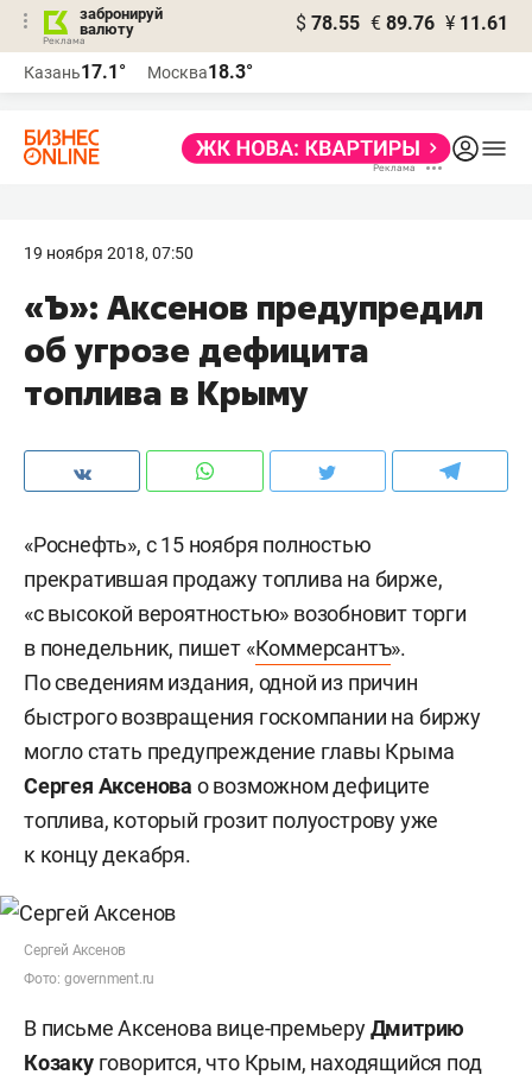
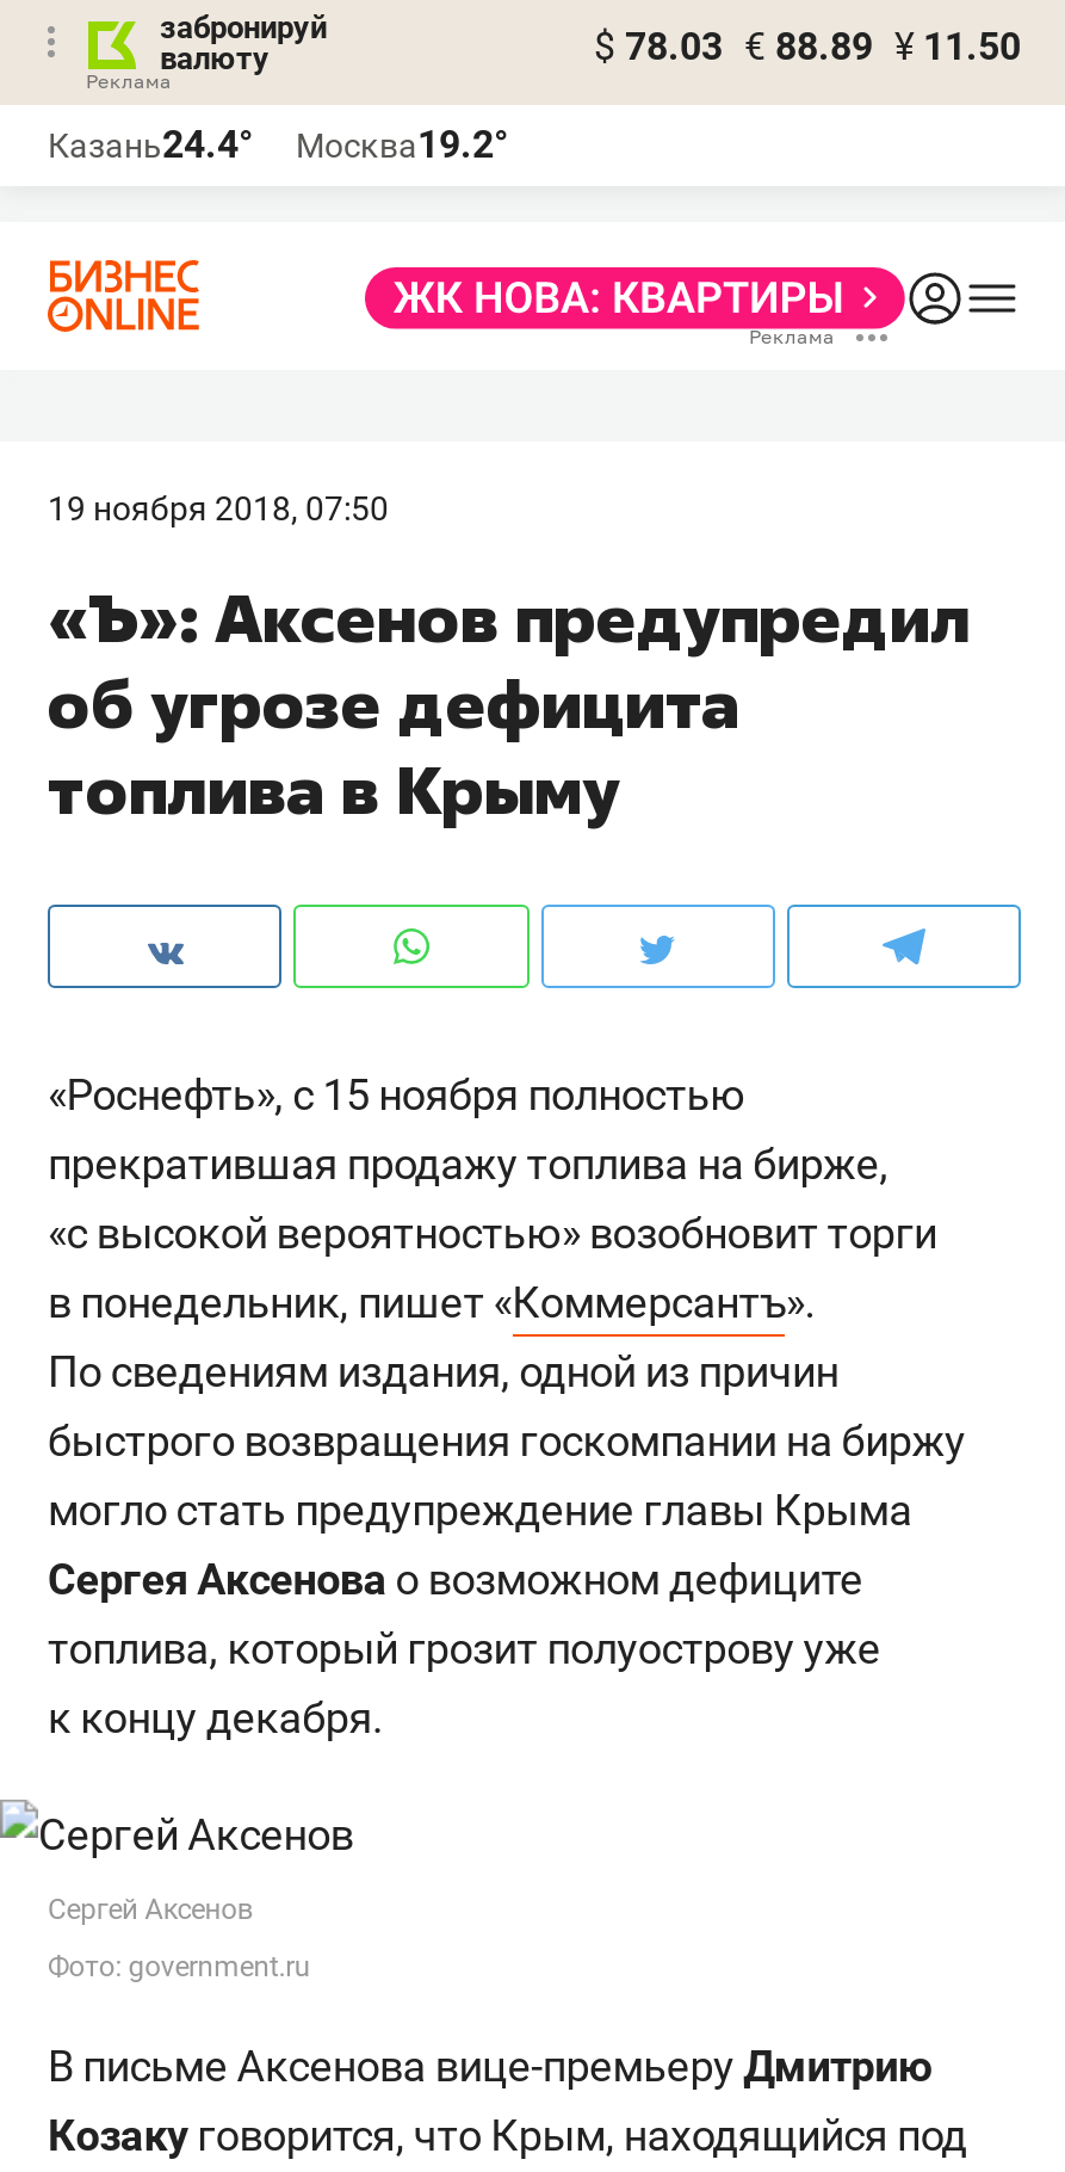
[296,12,508,34] $ 78.55 € 89.76 ¥ 11.61 -> [594,24,1021,69] $ 78.03 € 88.89 ¥ 11.50
[24,61,126,83] Казань17.1° -> [48,122,253,167] Казань24.4°
[147,61,253,83] Москва18.3° -> [296,122,508,167] Москва19.2°

